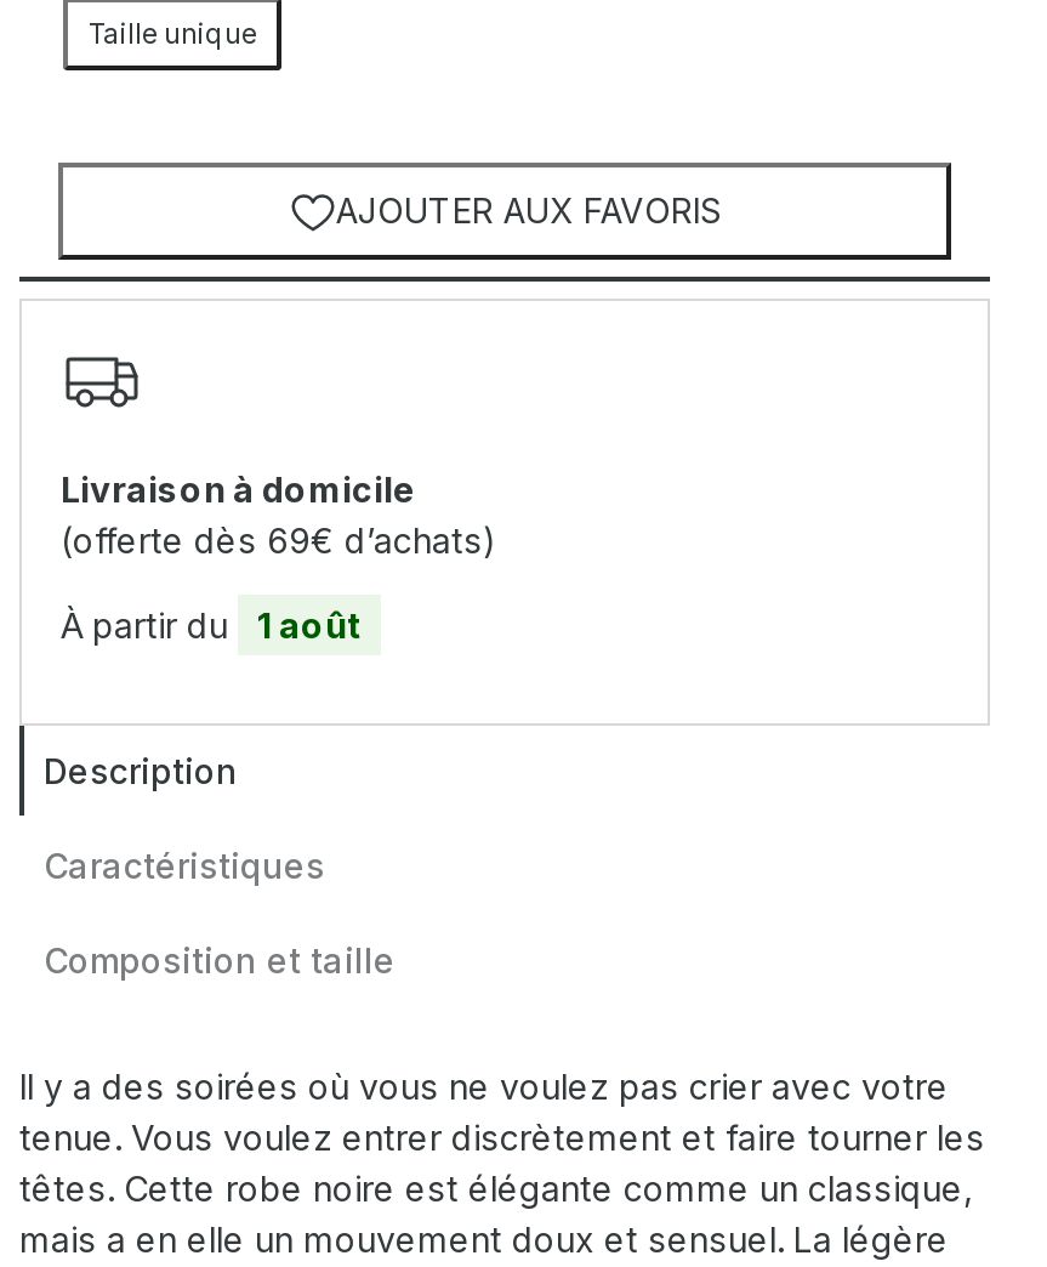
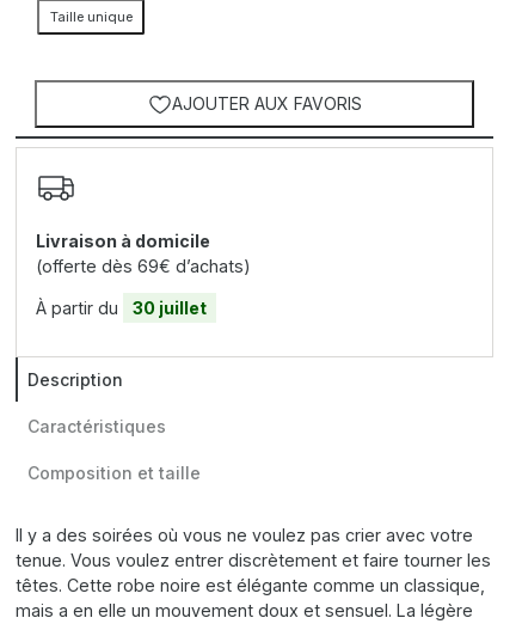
[61,605,362,646] À partir du 1 août -> [36,298,207,318] À partir du 30 juillet

